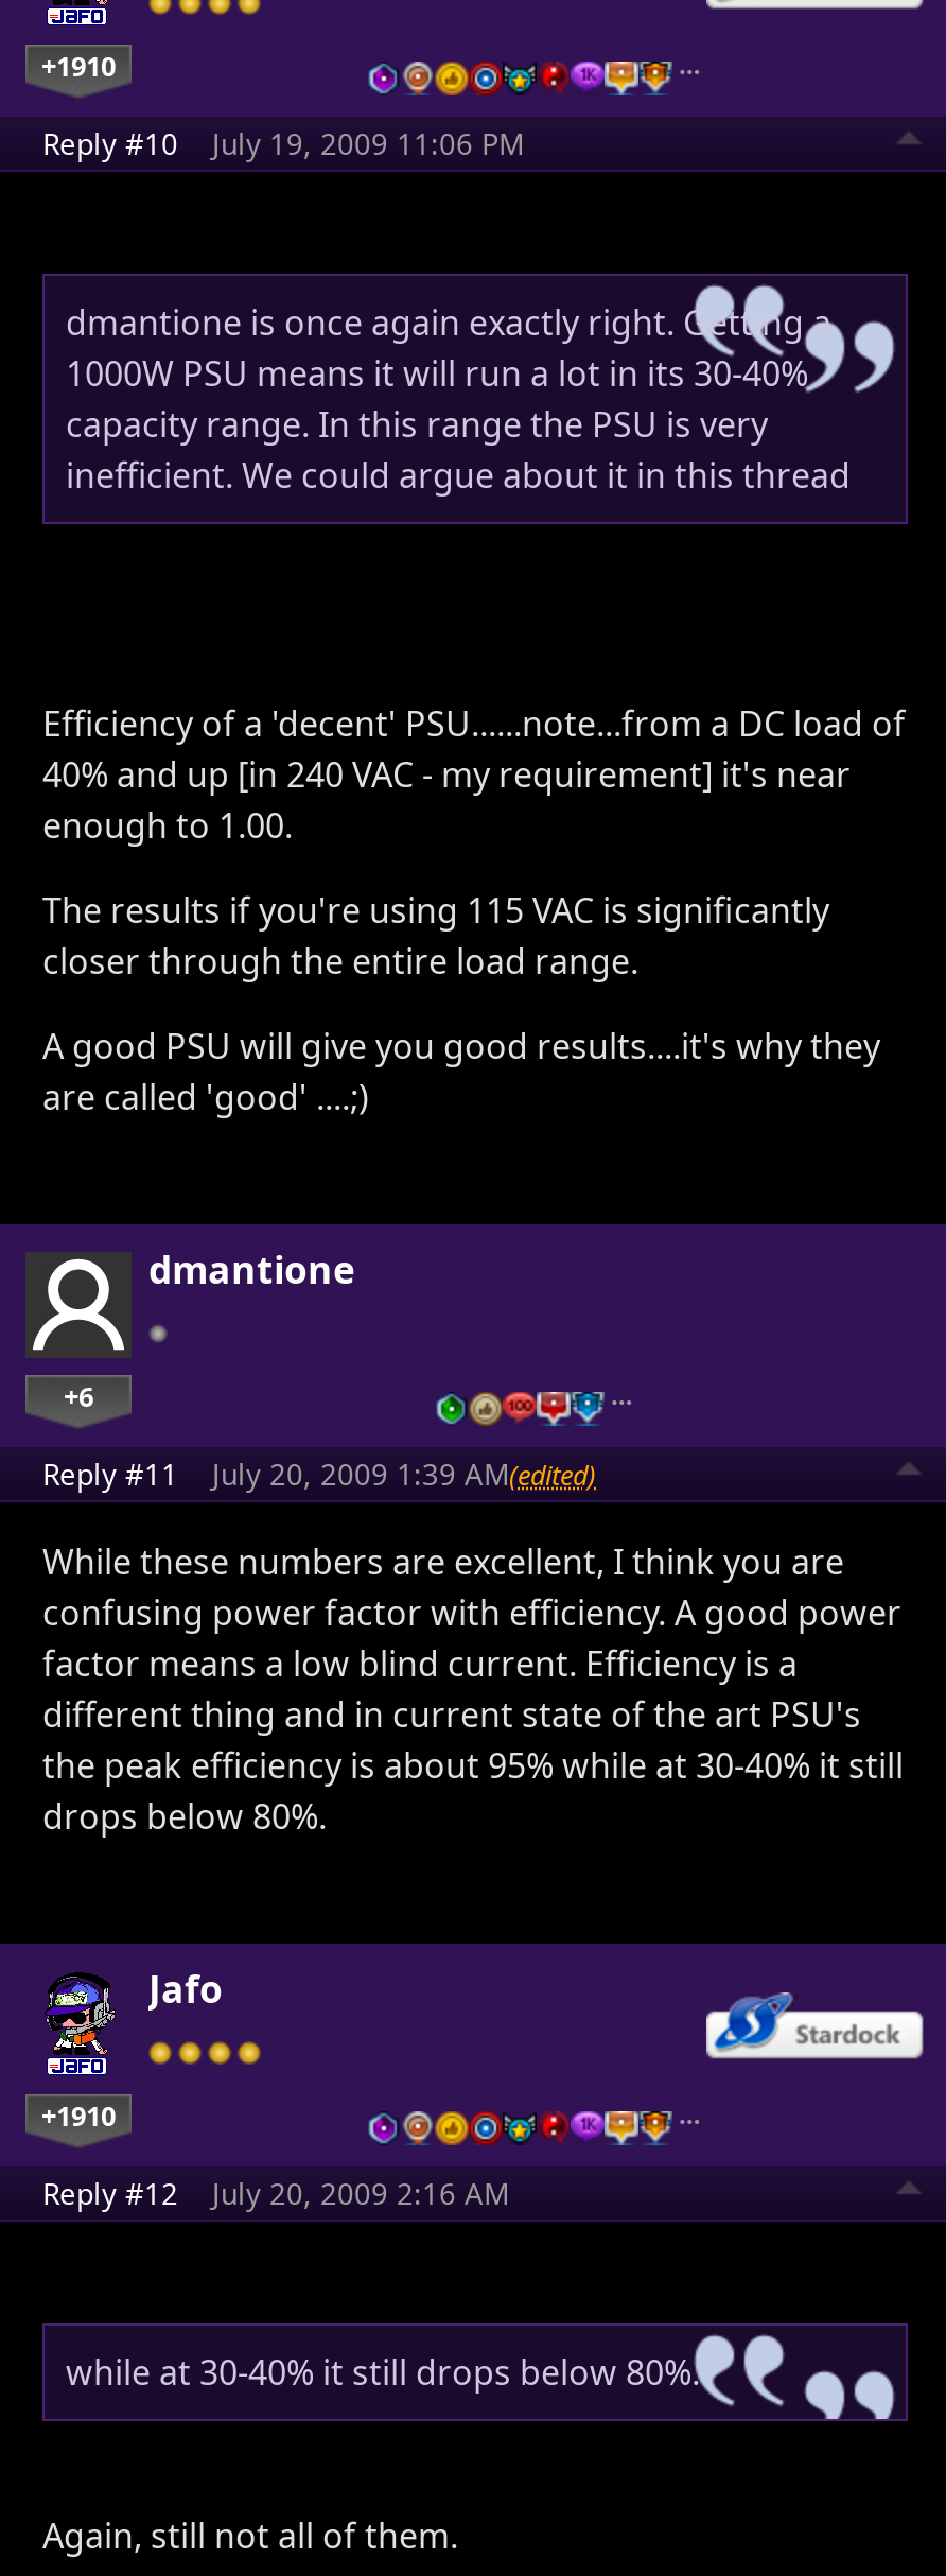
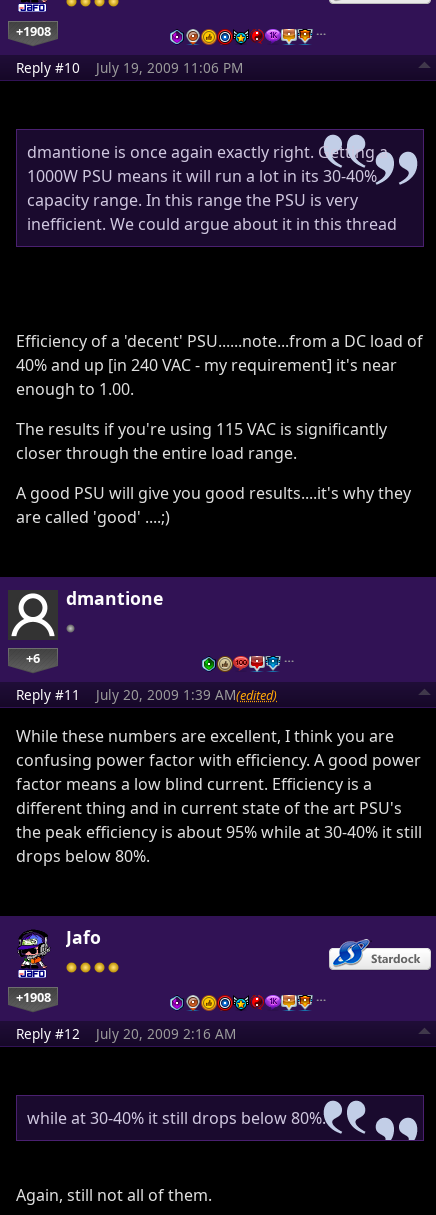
[41,47,116,85] +1910 -> [15,22,50,40] +1908
[41,2097,116,2135] +1910 -> [15,988,50,1006] +1908

